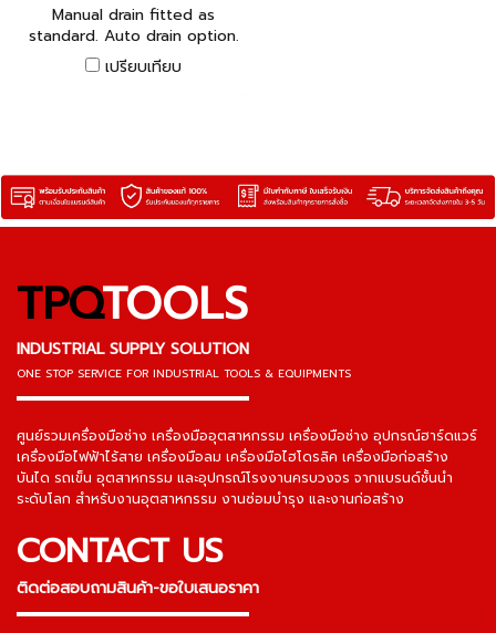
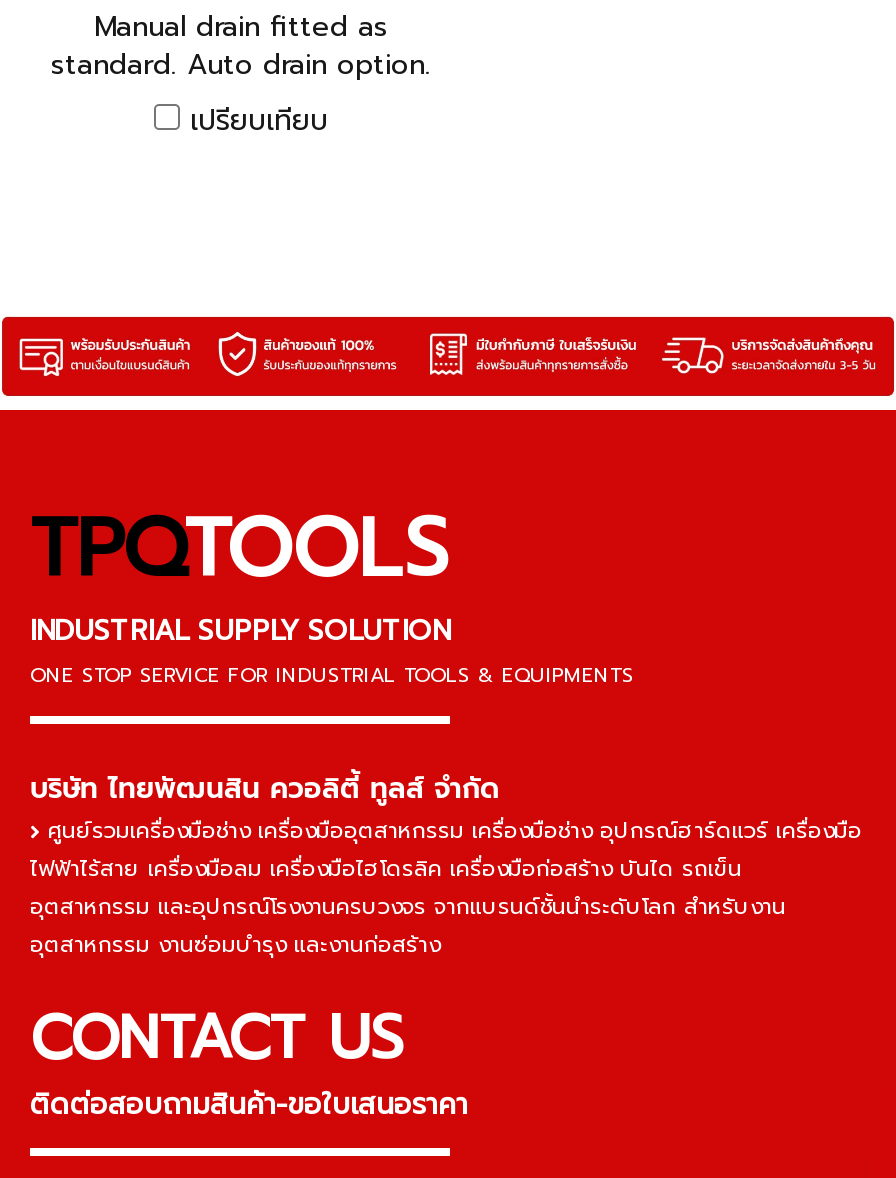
[17,426,477,509] ศูนย์รวมเครื่องมือช่าง เครื่องมืออุตสาหกรรม เครื่องมือช่าง อุปกรณ์ฮาร์ดแวร์ | เครื่องมือไฟฟ้าไร้สาย เครื่องมือลม เครื่องมือไฮโดรลิค เครื่องมือก่อสร้าง | บันได รถเข็น อุตสาหกรรม และอุปกรณ์โรงงานครบวงจร จากแบรนด์ชั้นนำ | ระดับโลก สำหรับงานอุตสาหกรรม งานซ่อมบำรุง และงานก่อสร้าง -> [30,768,862,962] บริษัท ไทยพัฒนสิน ควอลิตี้ ทูลส์ จำกัด | ศูนย์รวมเครื่องมือช่าง เครื่องมืออุตสาหกรรม เครื่องมือช่าง อุปกรณ์ฮาร์ดแวร์ เครื่องมือ | ไฟฟ้าไร้สาย เครื่องมือลม เครื่องมือไฮโดรลิค เครื่องมือก่อสร้าง บันได รถเข็น | อุตสาหกรรม และอุปกรณ์โรงงานครบวงจร จากแบรนด์ชั้นนำระดับโลก สำหรับงาน | อุตสาหกรรม งานซ่อมบำรุง และงานก่อสร้าง

